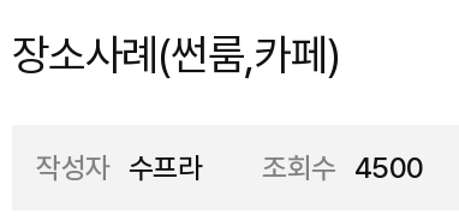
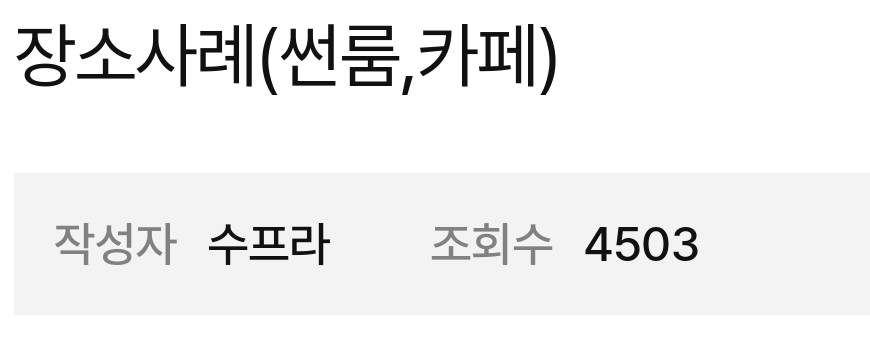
[36,150,424,185] 작성자 수프라 조회수 4500 -> [54,215,698,273] 작성자 수프라 조회수 4503

